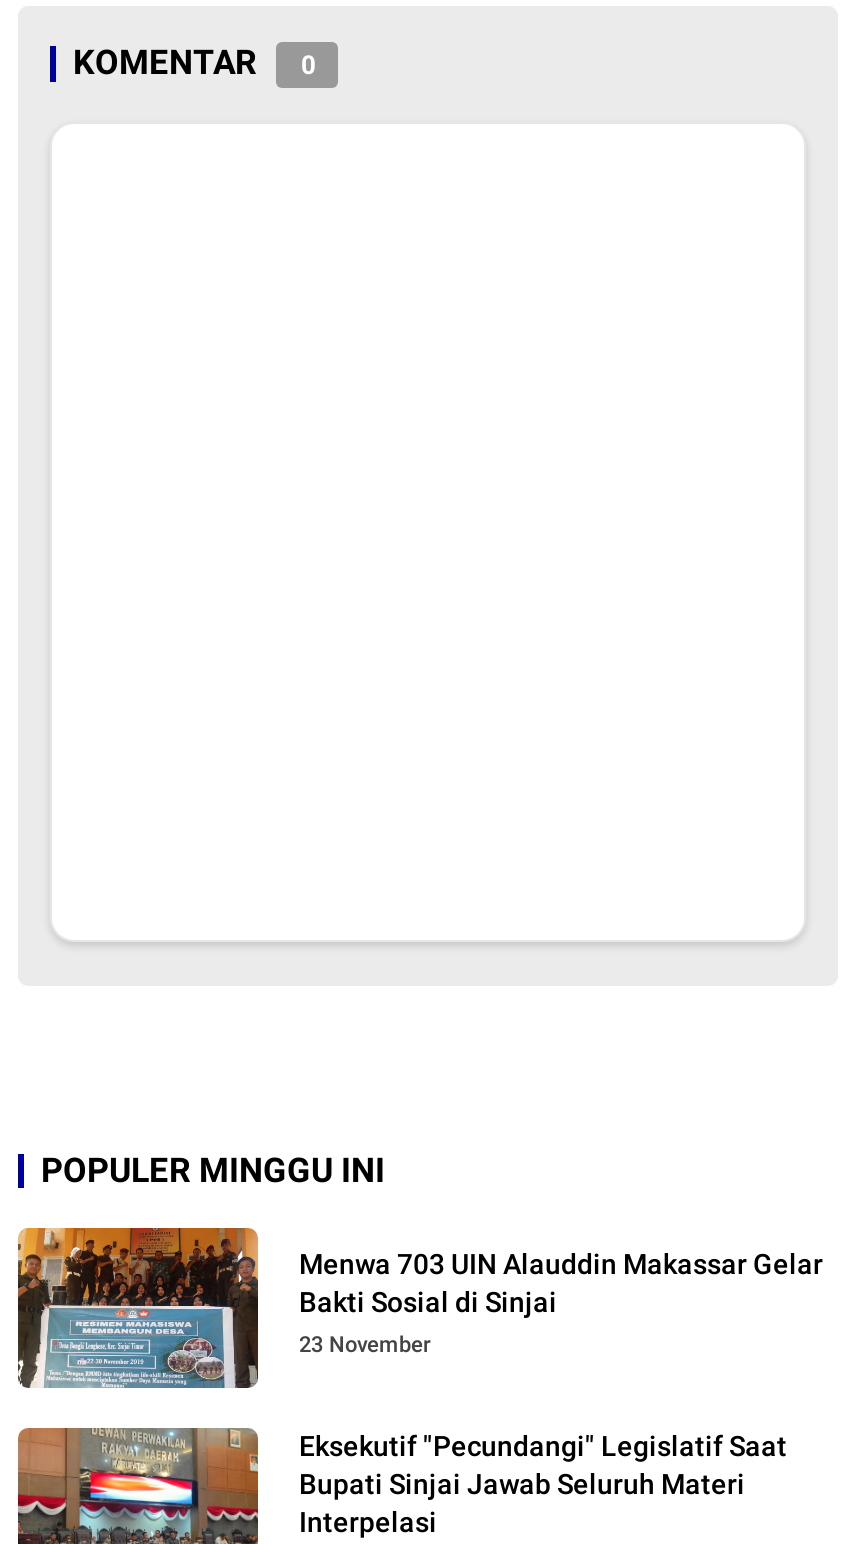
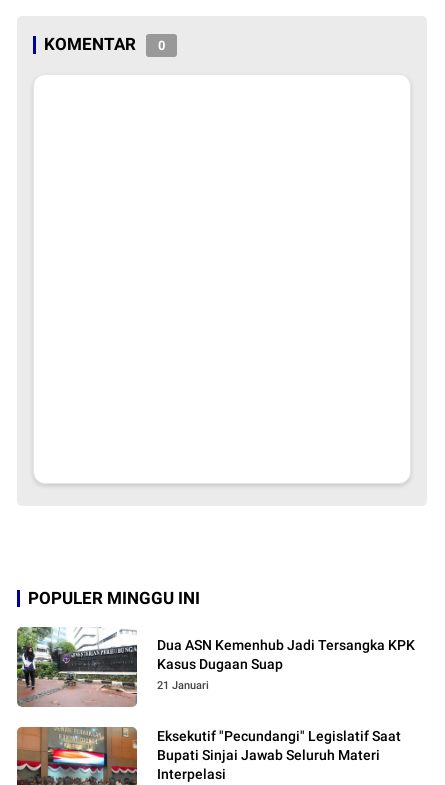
[16,1226,823,1390] [image] | Menwa 703 UIN Alauddin Makassar Gelar | Bakti Sosial di Sinjai | 23 November -> [16,626,415,708] [image] | Dua ASN Kemenhub Jadi Tersangka KPK | Kasus Dugaan Suap | 21 Januari

